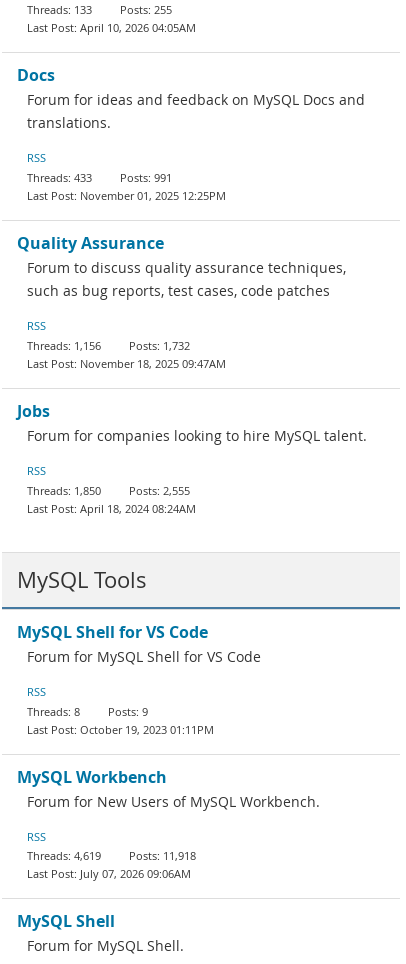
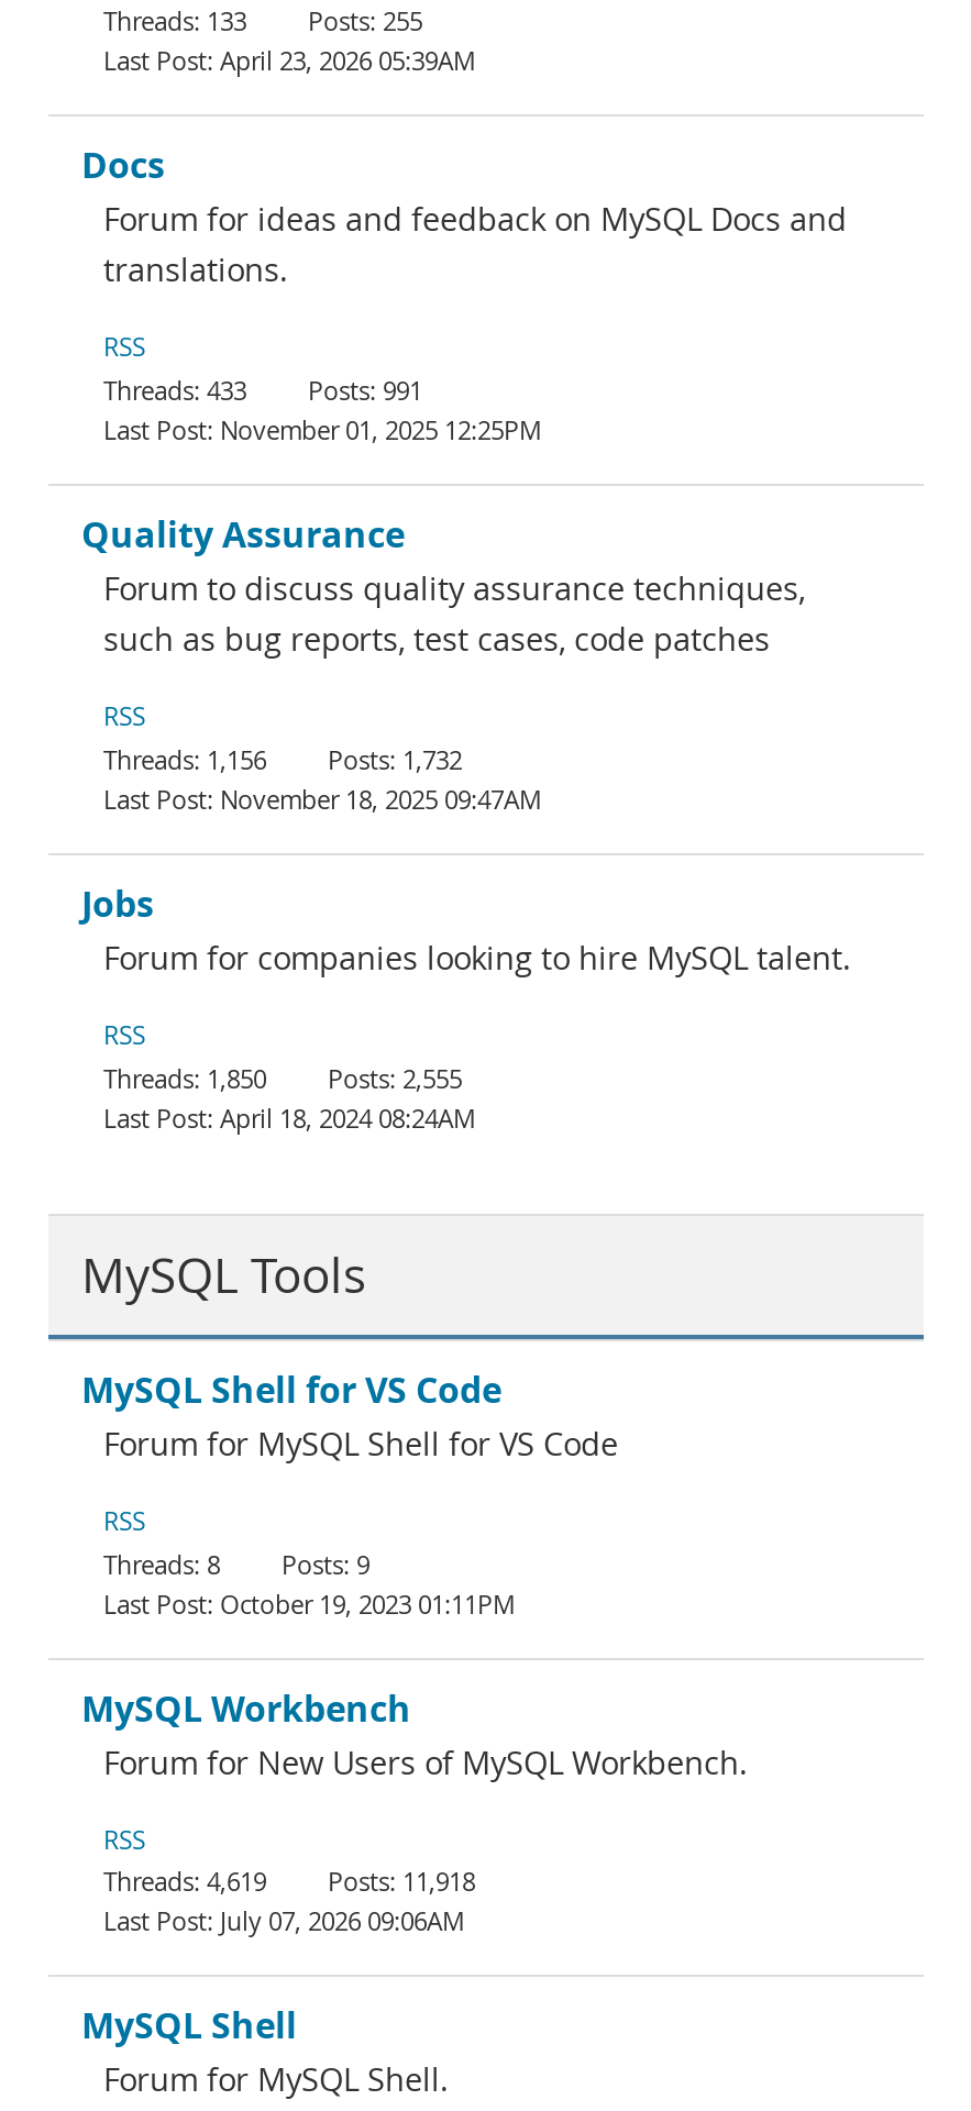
[80,20,196,35] April 10, 2026 04:05AM -> [220,45,475,78] April 23, 2026 05:39AM

